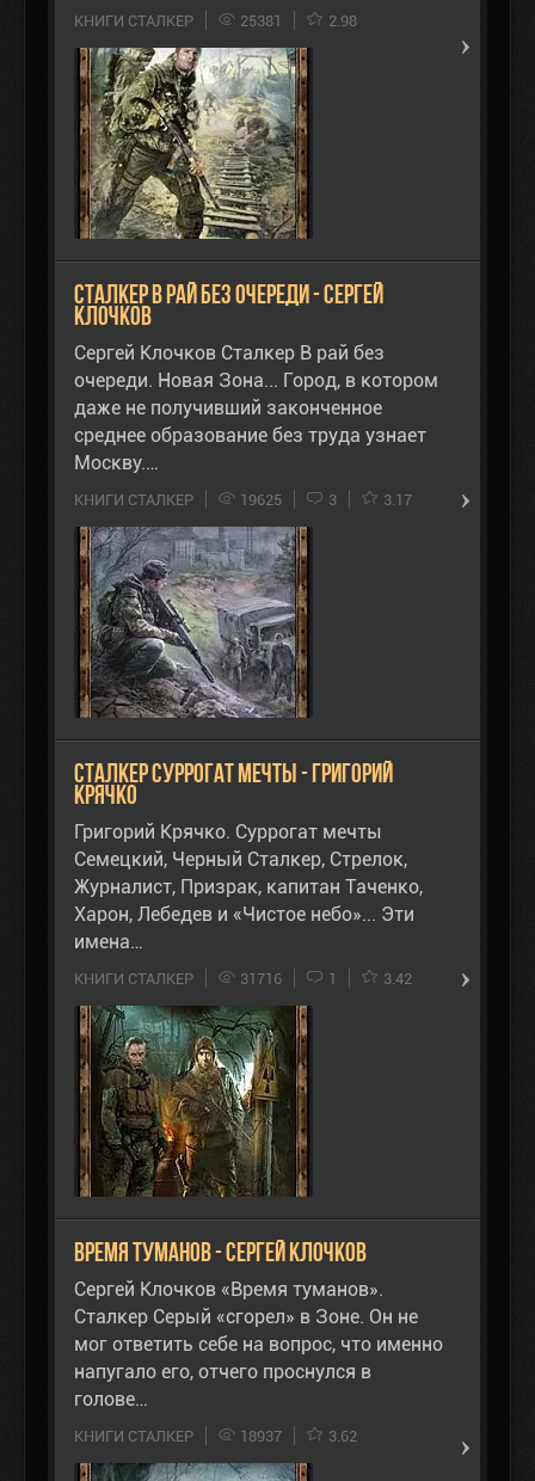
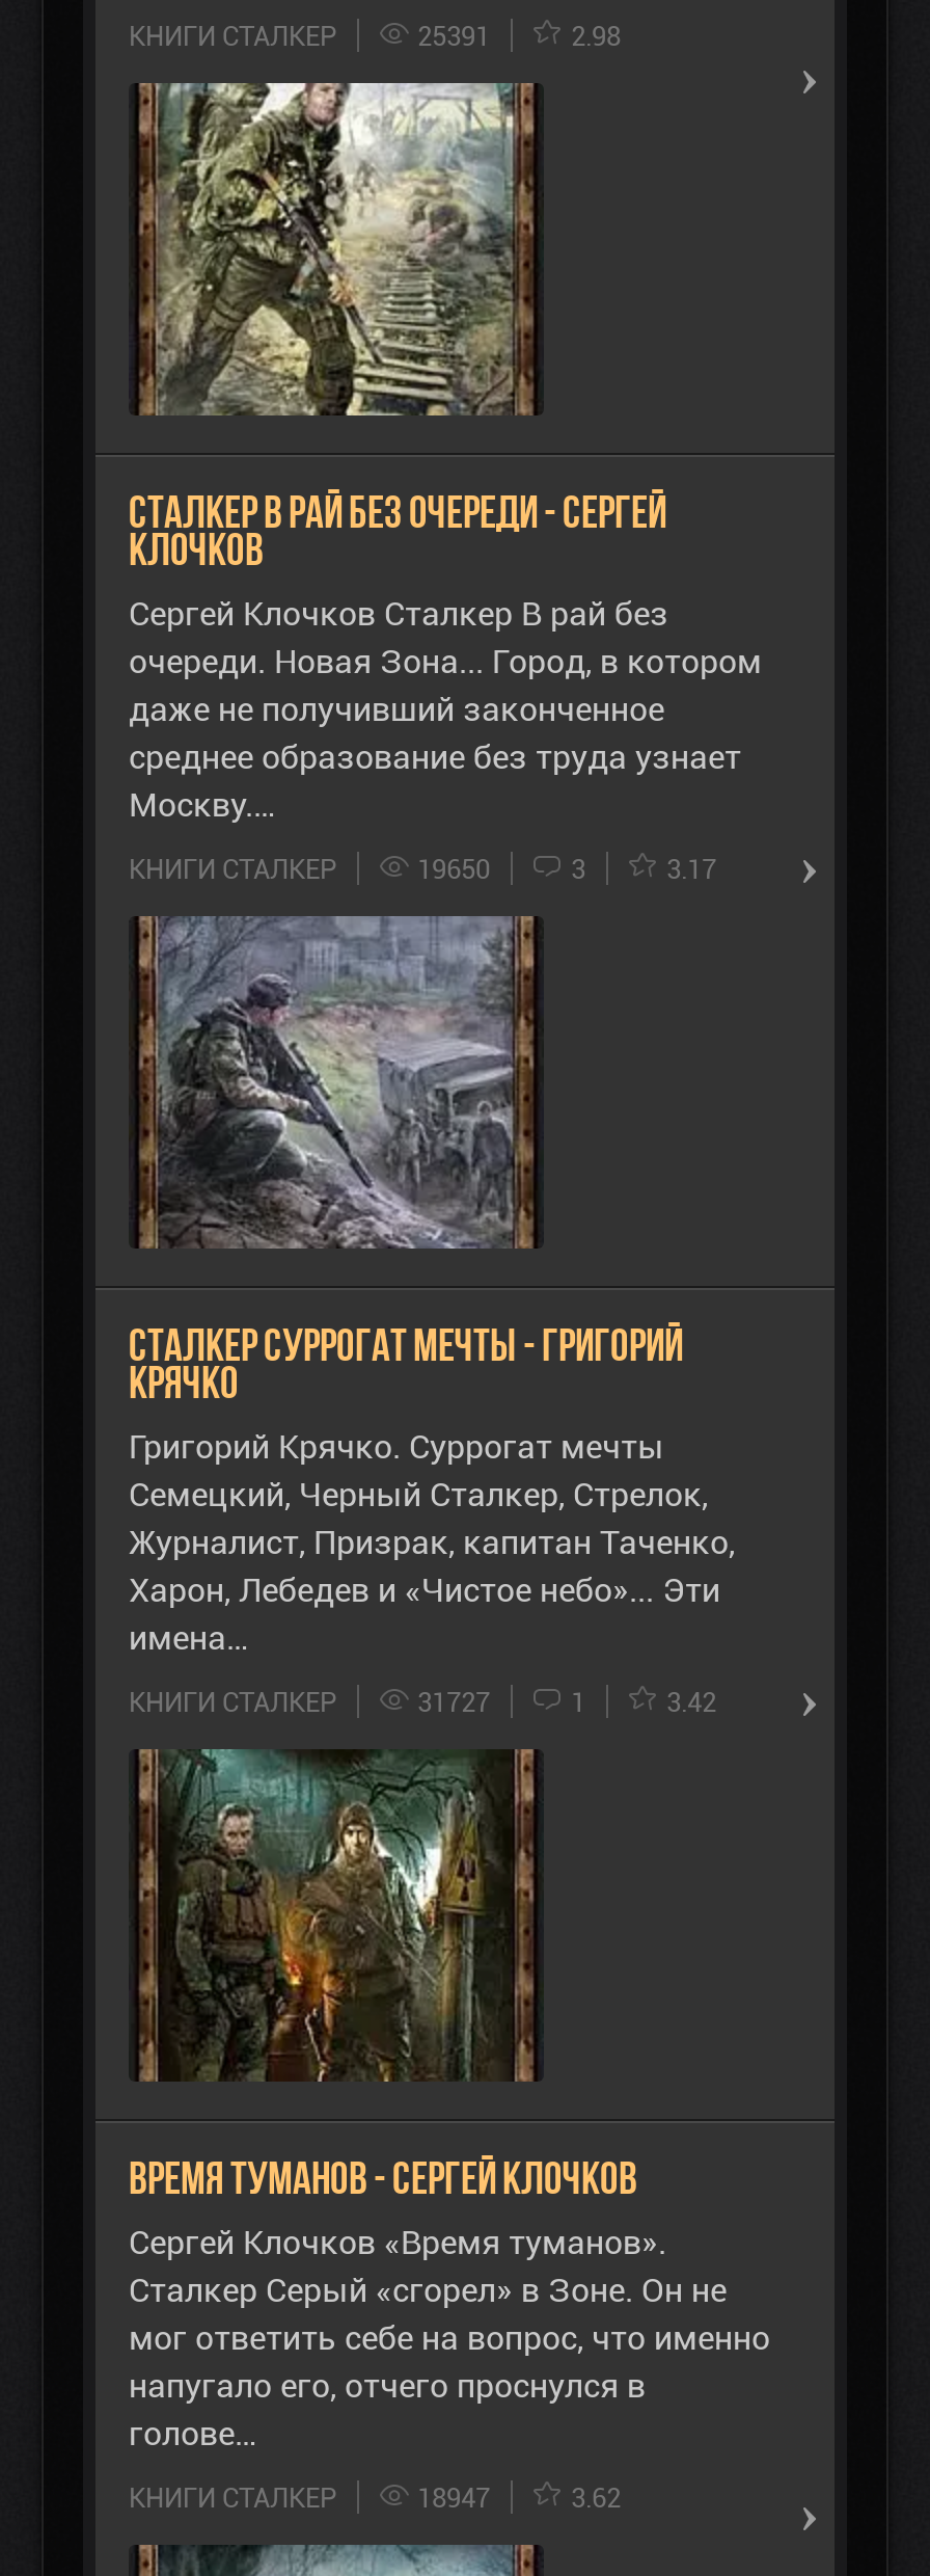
[240,12,282,30] 25381 -> [417,21,490,52] 25391
[240,491,282,509] 19625 -> [417,854,490,885] 19650
[240,970,282,988] 31716 -> [417,1687,490,1718] 31727
[240,1427,282,1445] 18937 -> [417,2483,490,2514] 18947

